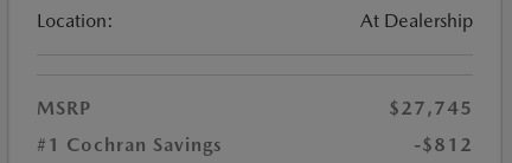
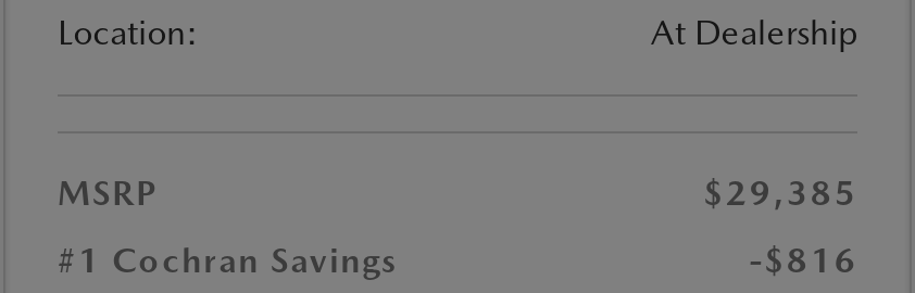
[389,96,473,119] $27,745 -> [703,172,857,213] $29,385
[414,133,473,155] -$812 -> [749,239,857,280] -$816

